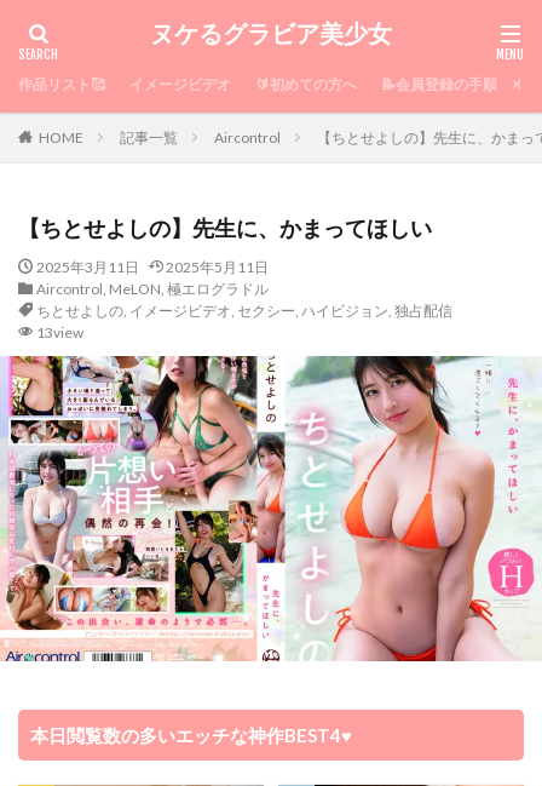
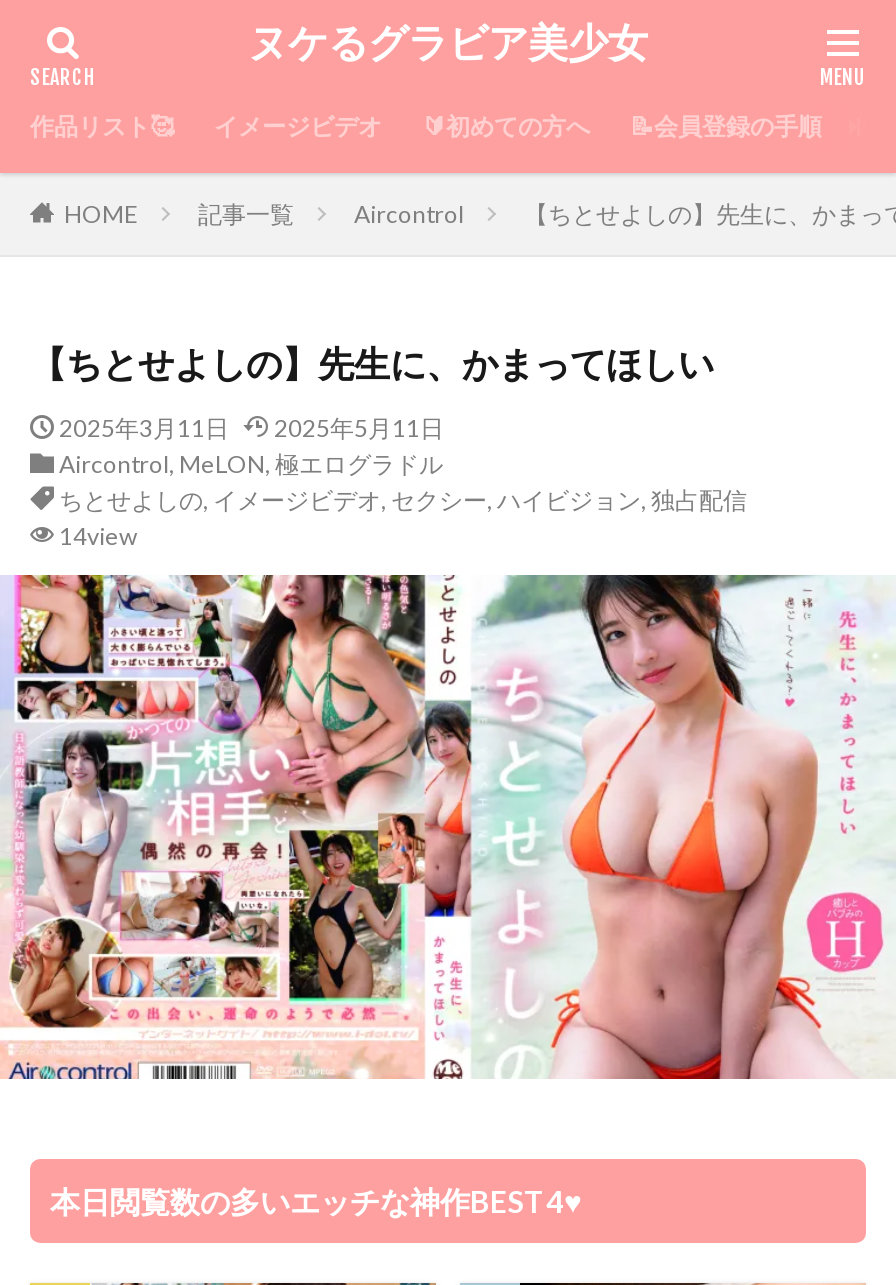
[36,323,83,342] 13view -> [59,521,137,551] 14view

